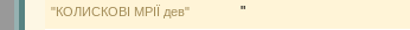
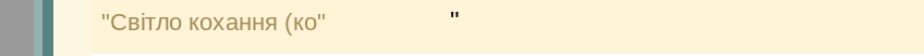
[51,5,190,18] "КОЛИСКОВІ МРІЇ дев" -> [101,9,326,34] "Світло кохання (ко"

